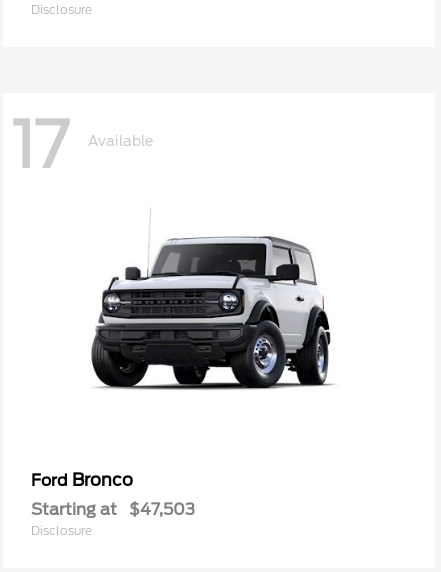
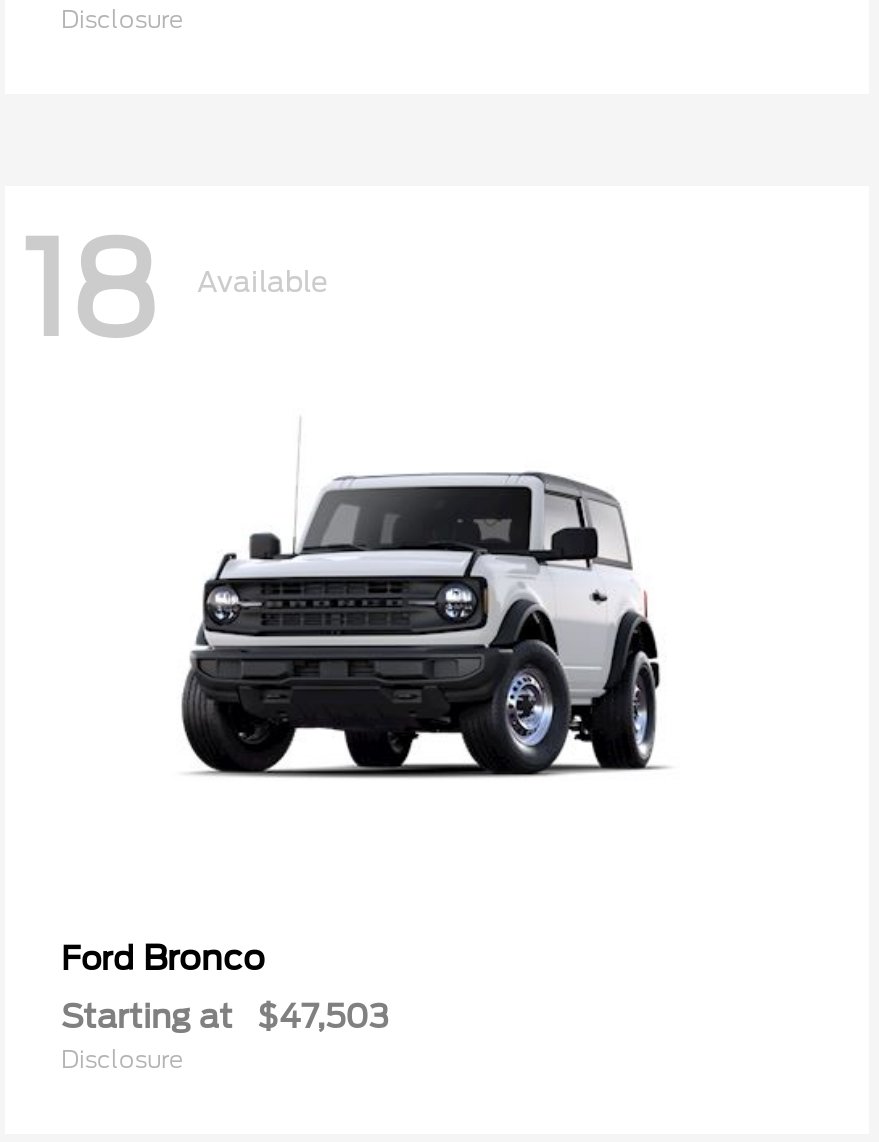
[11,107,153,183] 17 Available -> [21,215,327,367] 18 Available

